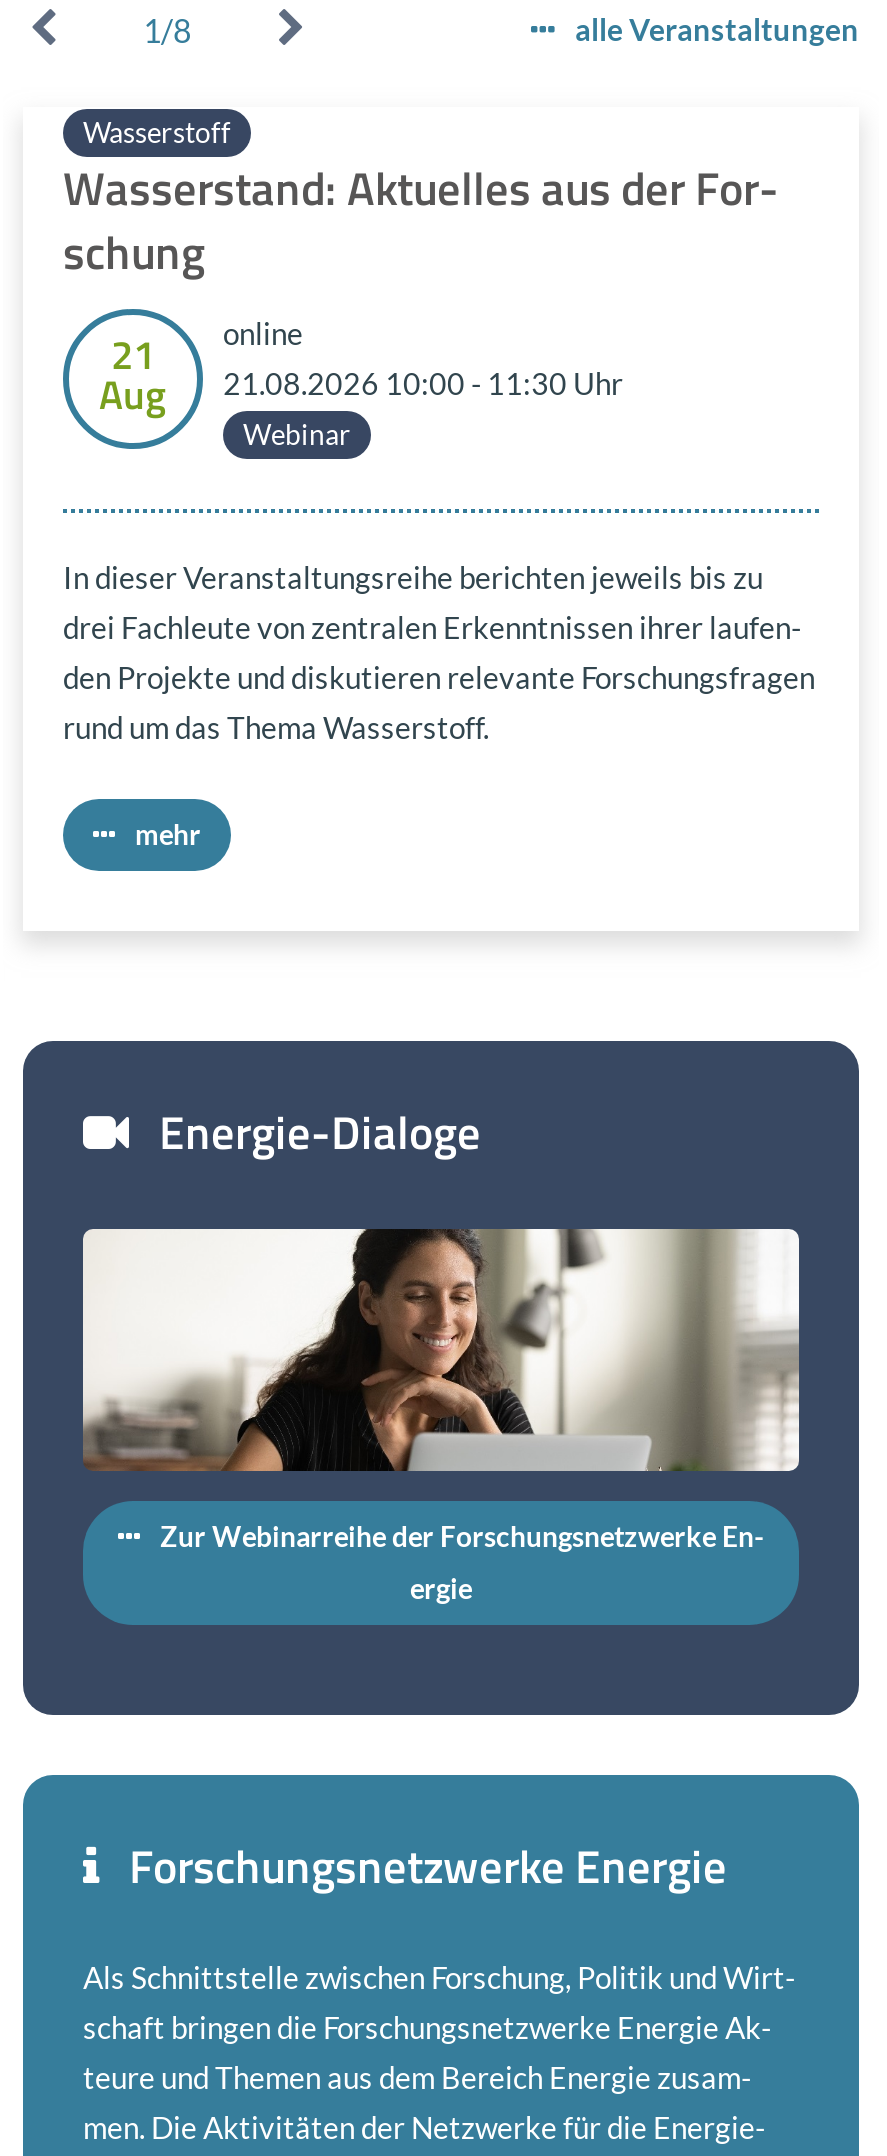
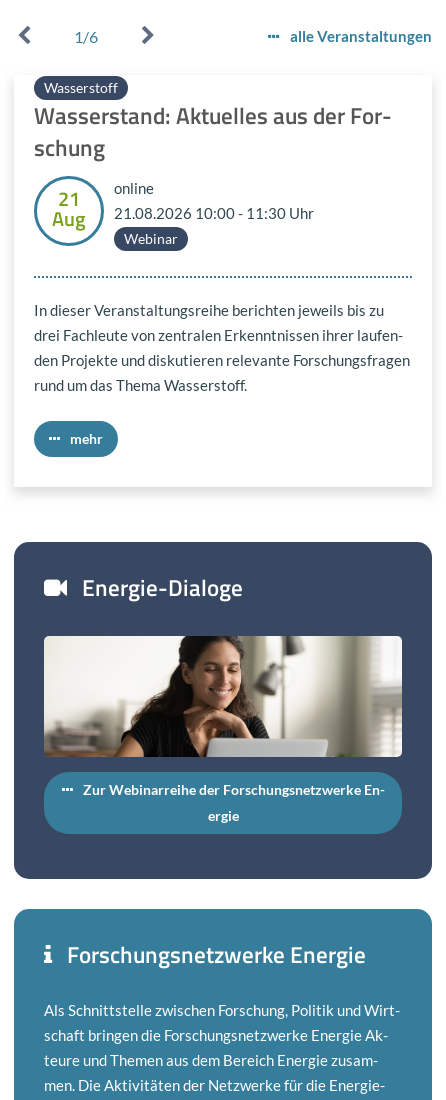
[143,11,191,49] 1/8 -> [74,27,98,46] 1/6

